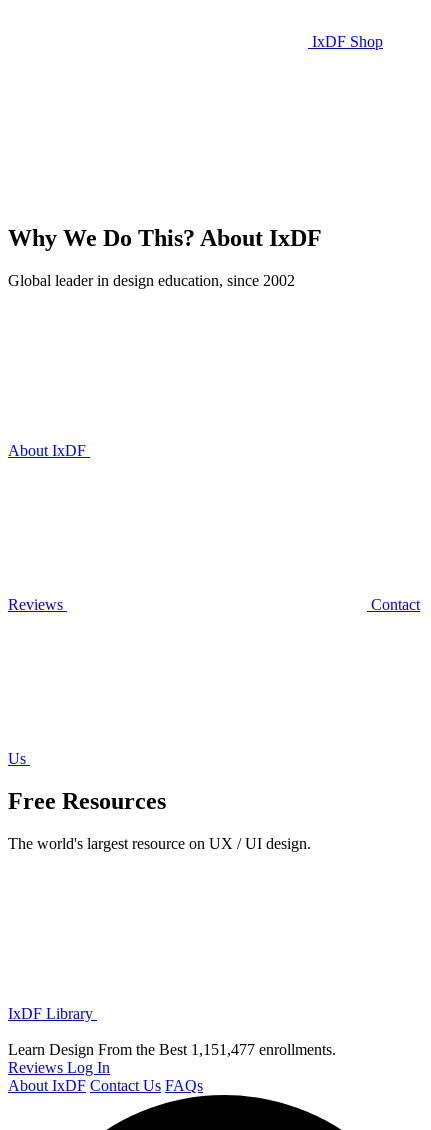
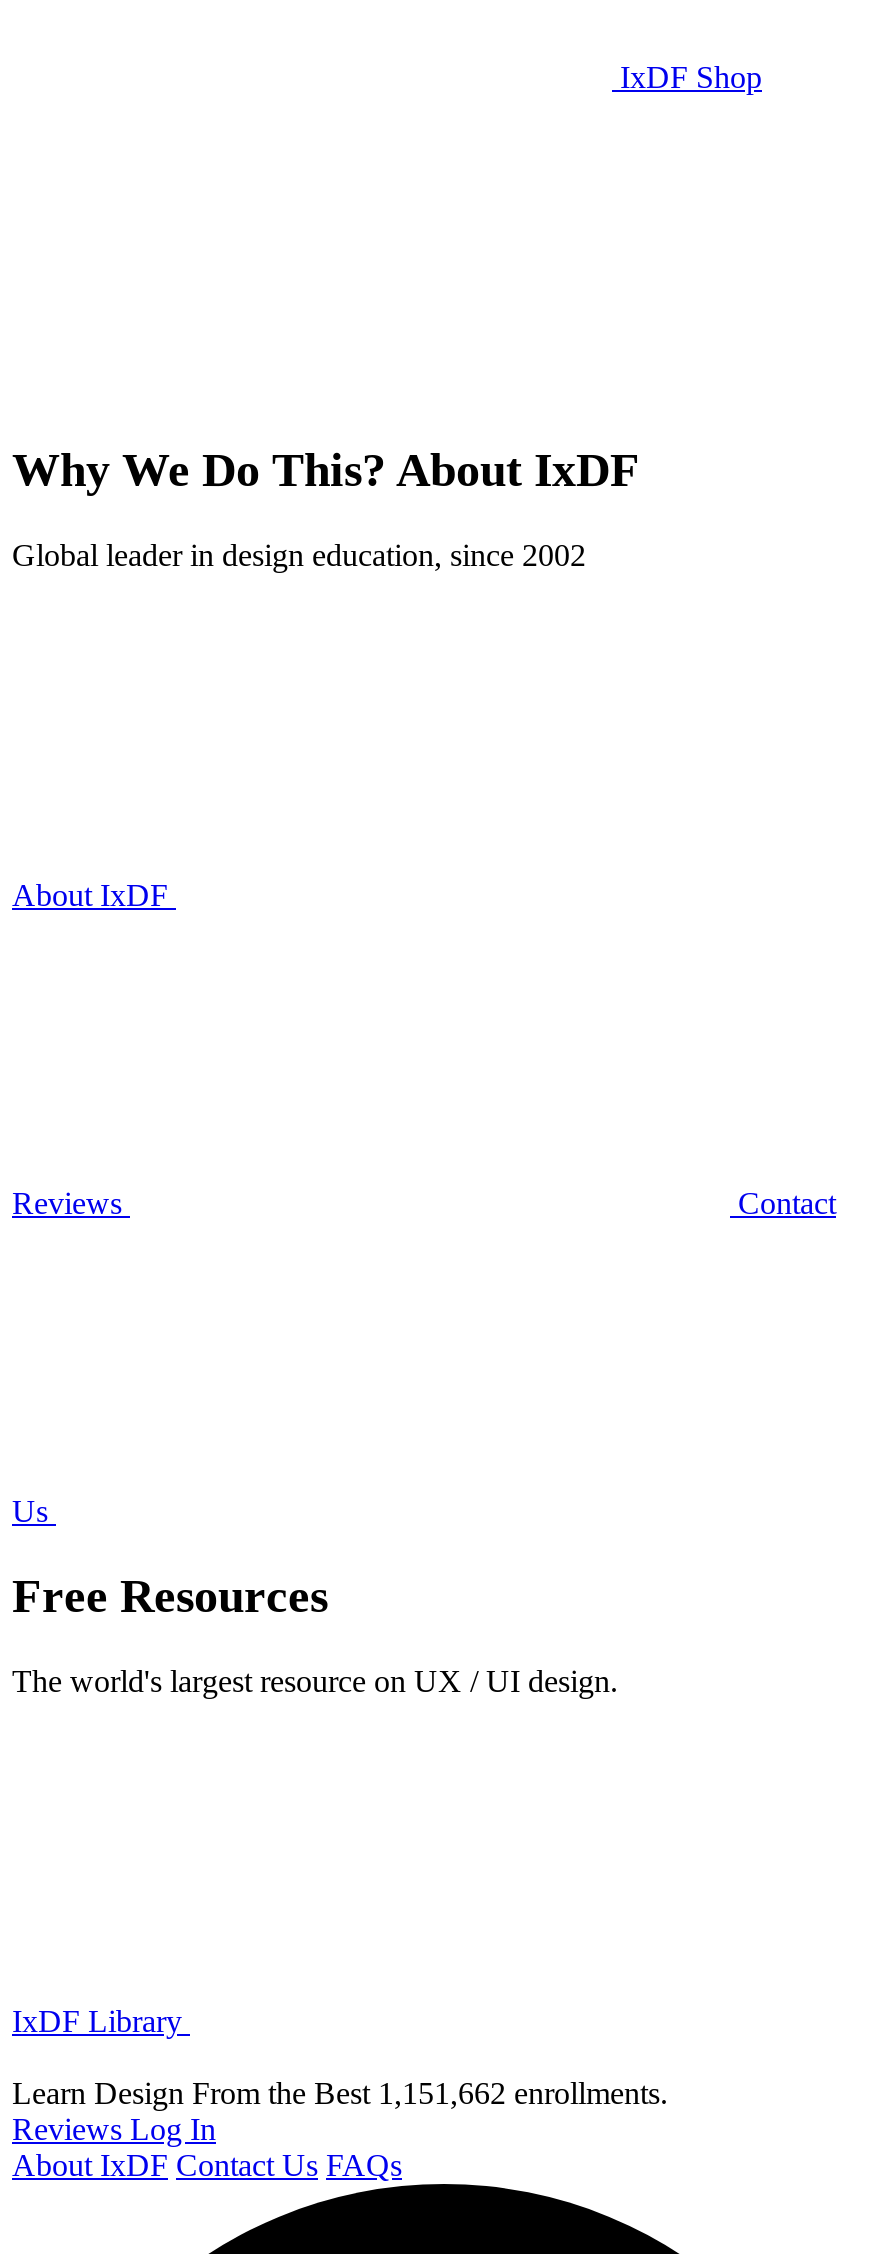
[8,1041,336,1058] Learn Design From the Best 1,151,477 enrollments. -> [12,2075,668,2109] Learn Design From the Best 1,151,662 enrollments.

